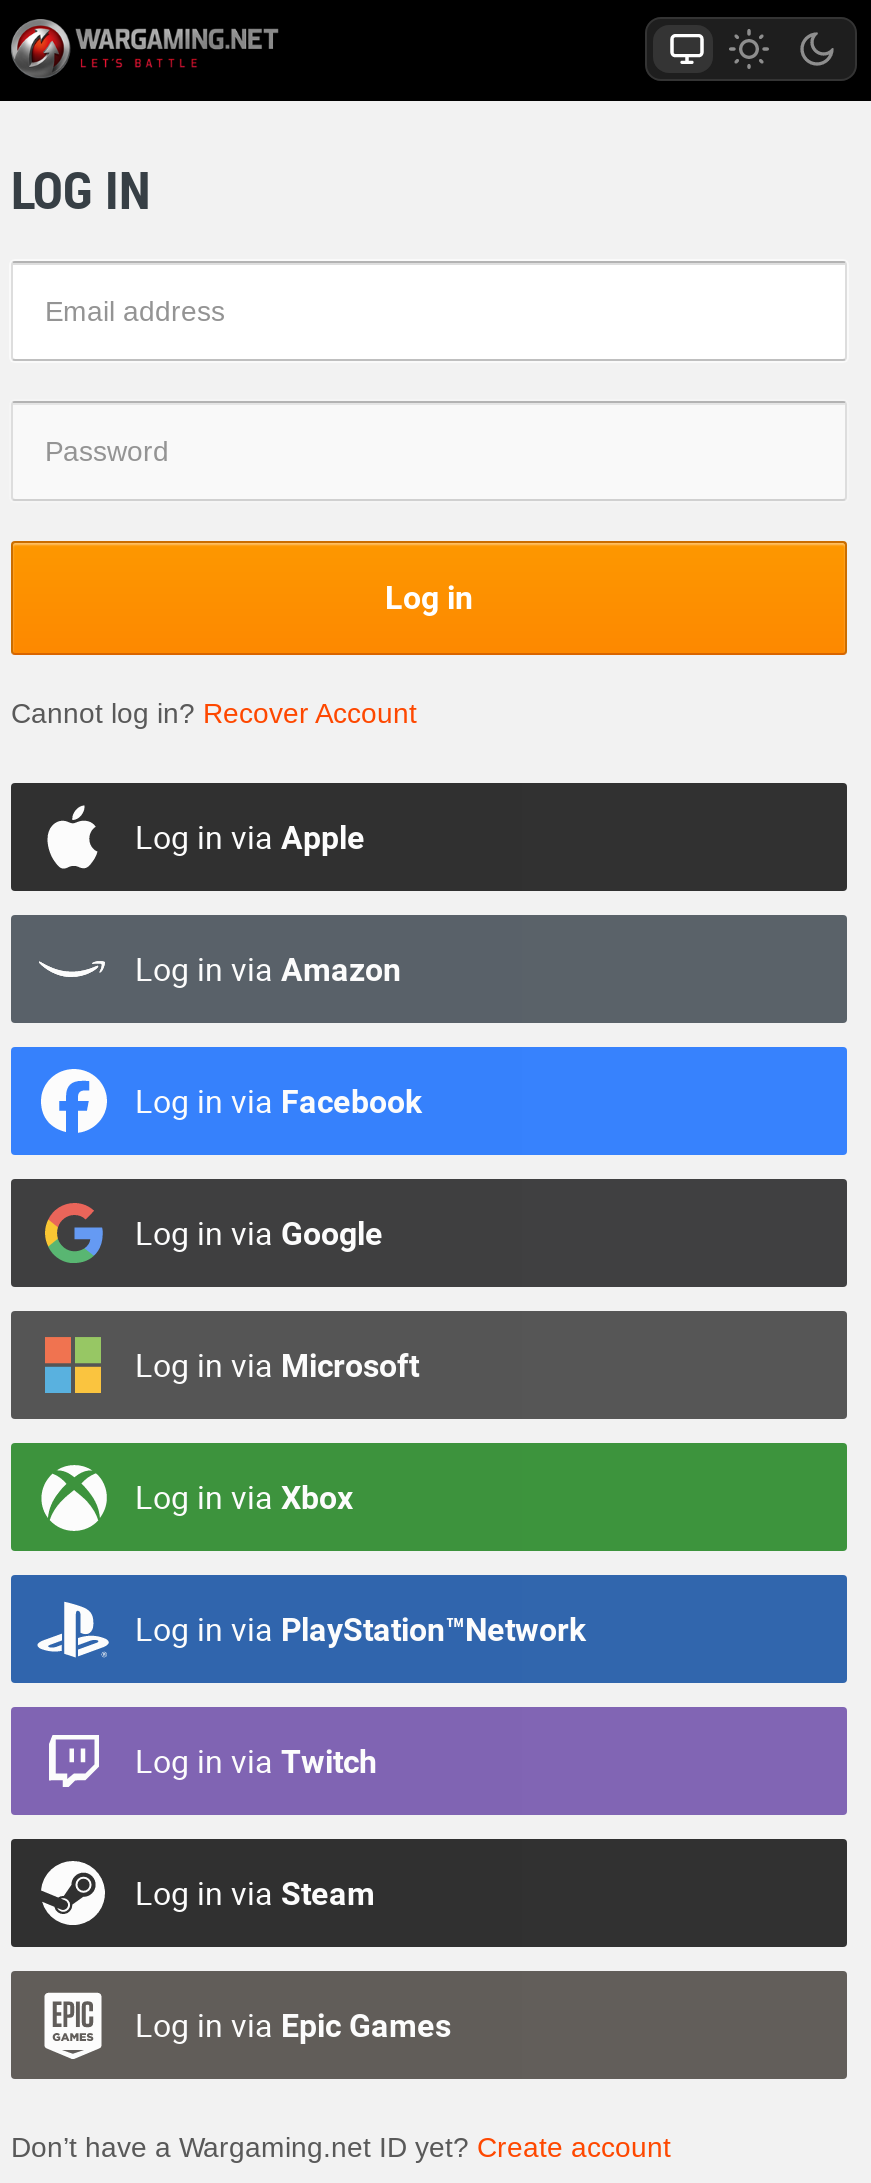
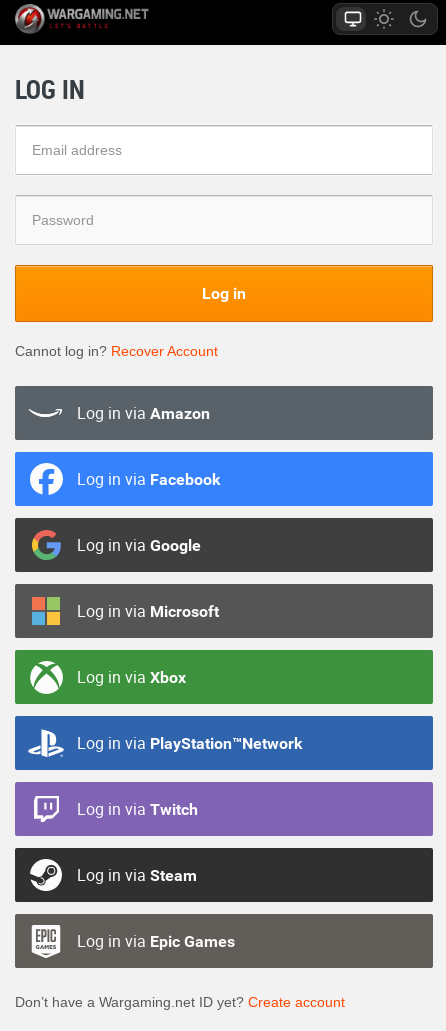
[135,814,365,858] Log in via Apple -> none

